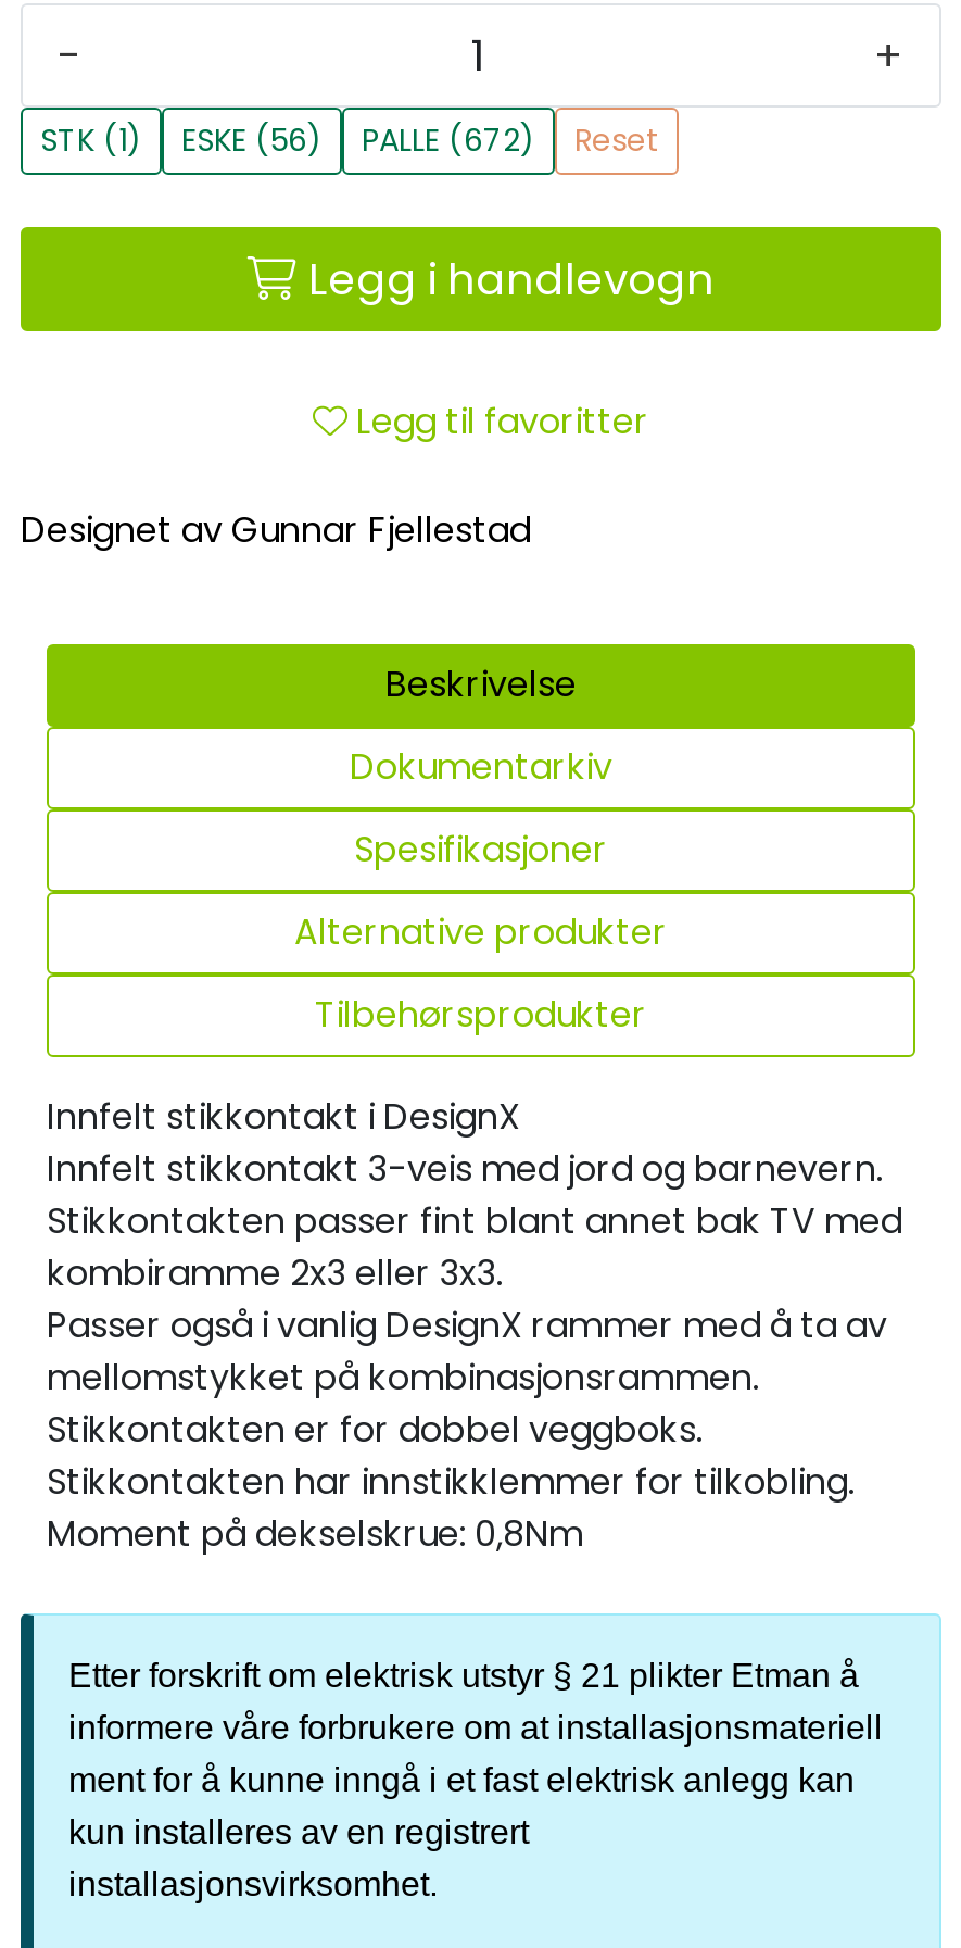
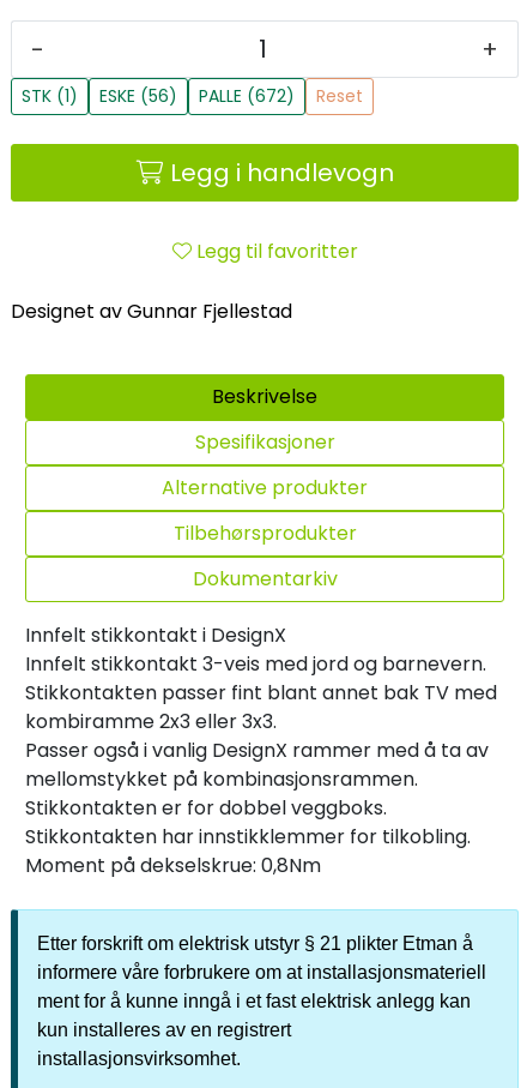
moved [350,741,612,791] -> [192,565,337,592]: Dokumentarkiv
moved [294,824,668,1039] -> [162,428,368,547]: Spesifikasjoner | Alternative produkter | Tilbehørsprodukter

